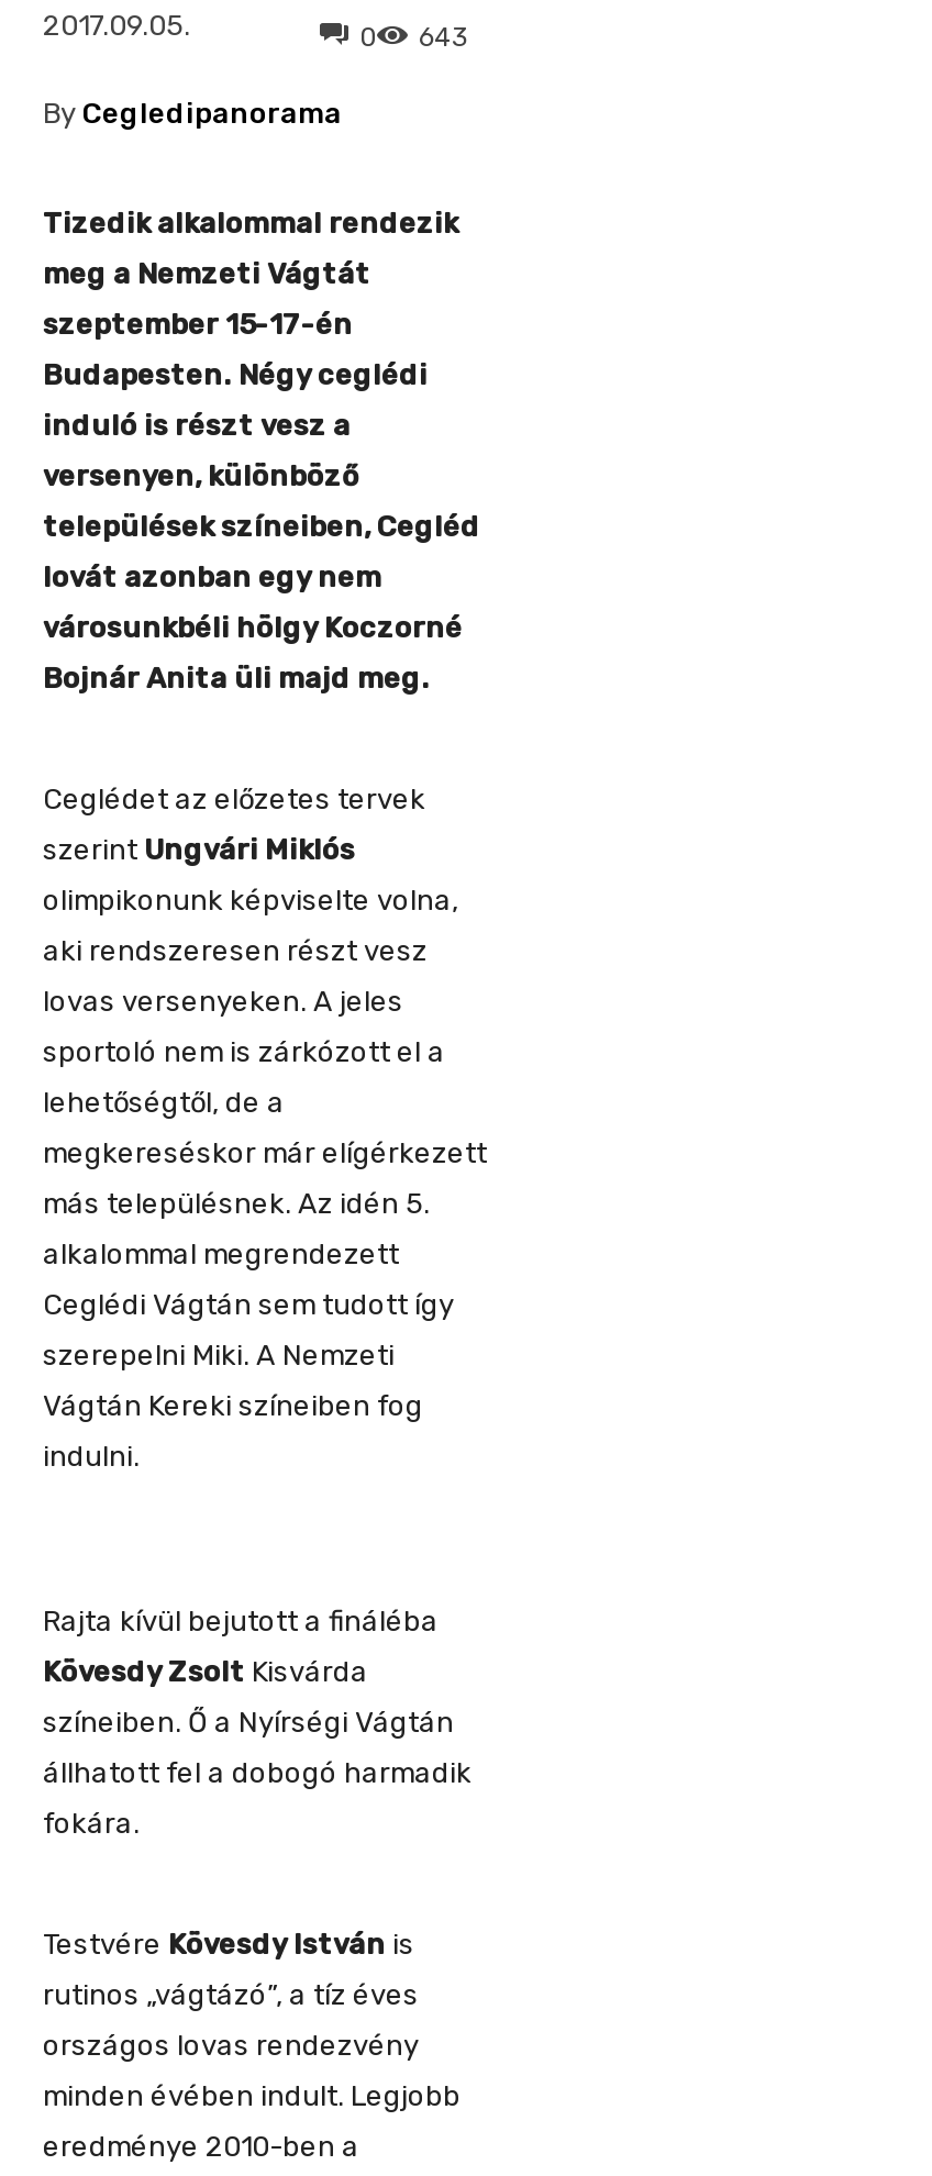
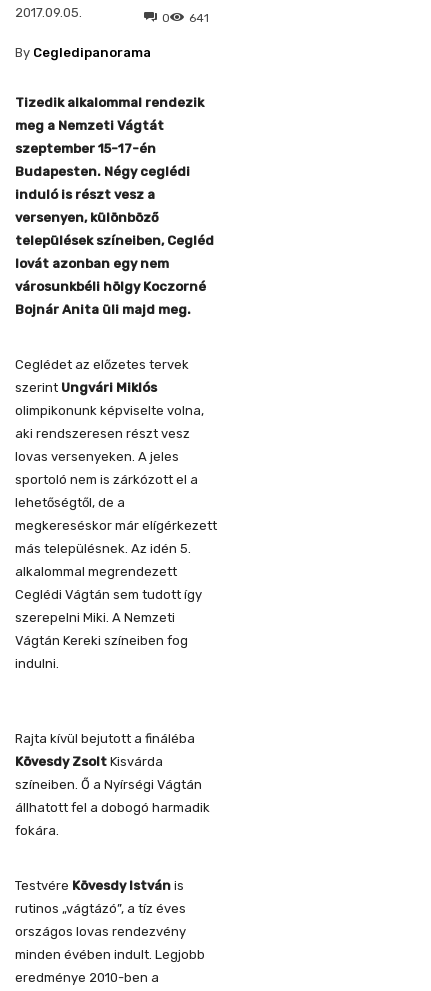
[419,22,469,53] 643 -> [189,11,209,25] 641

